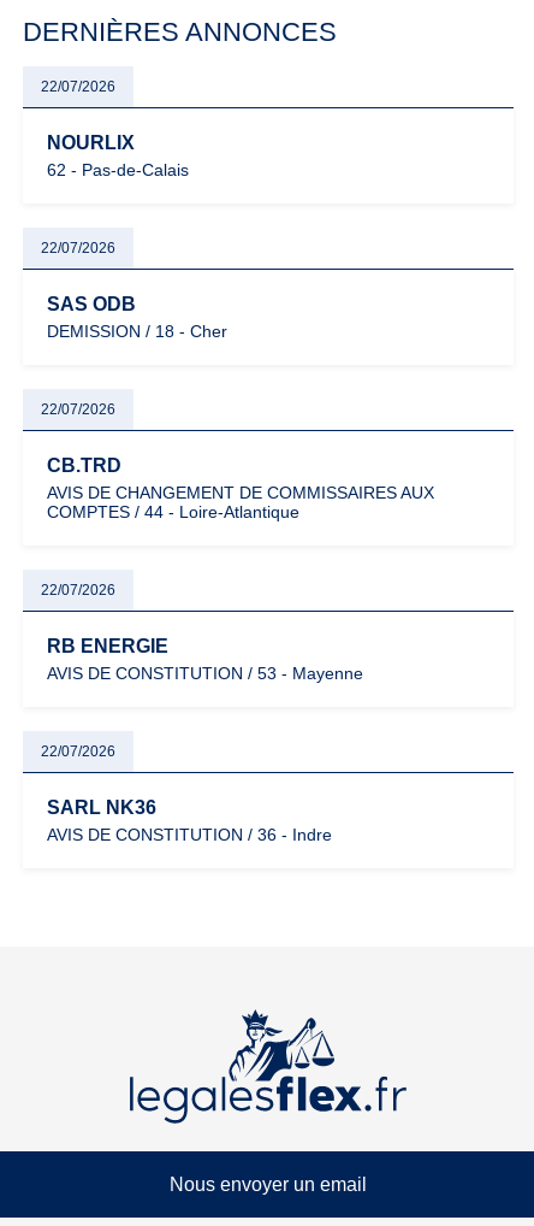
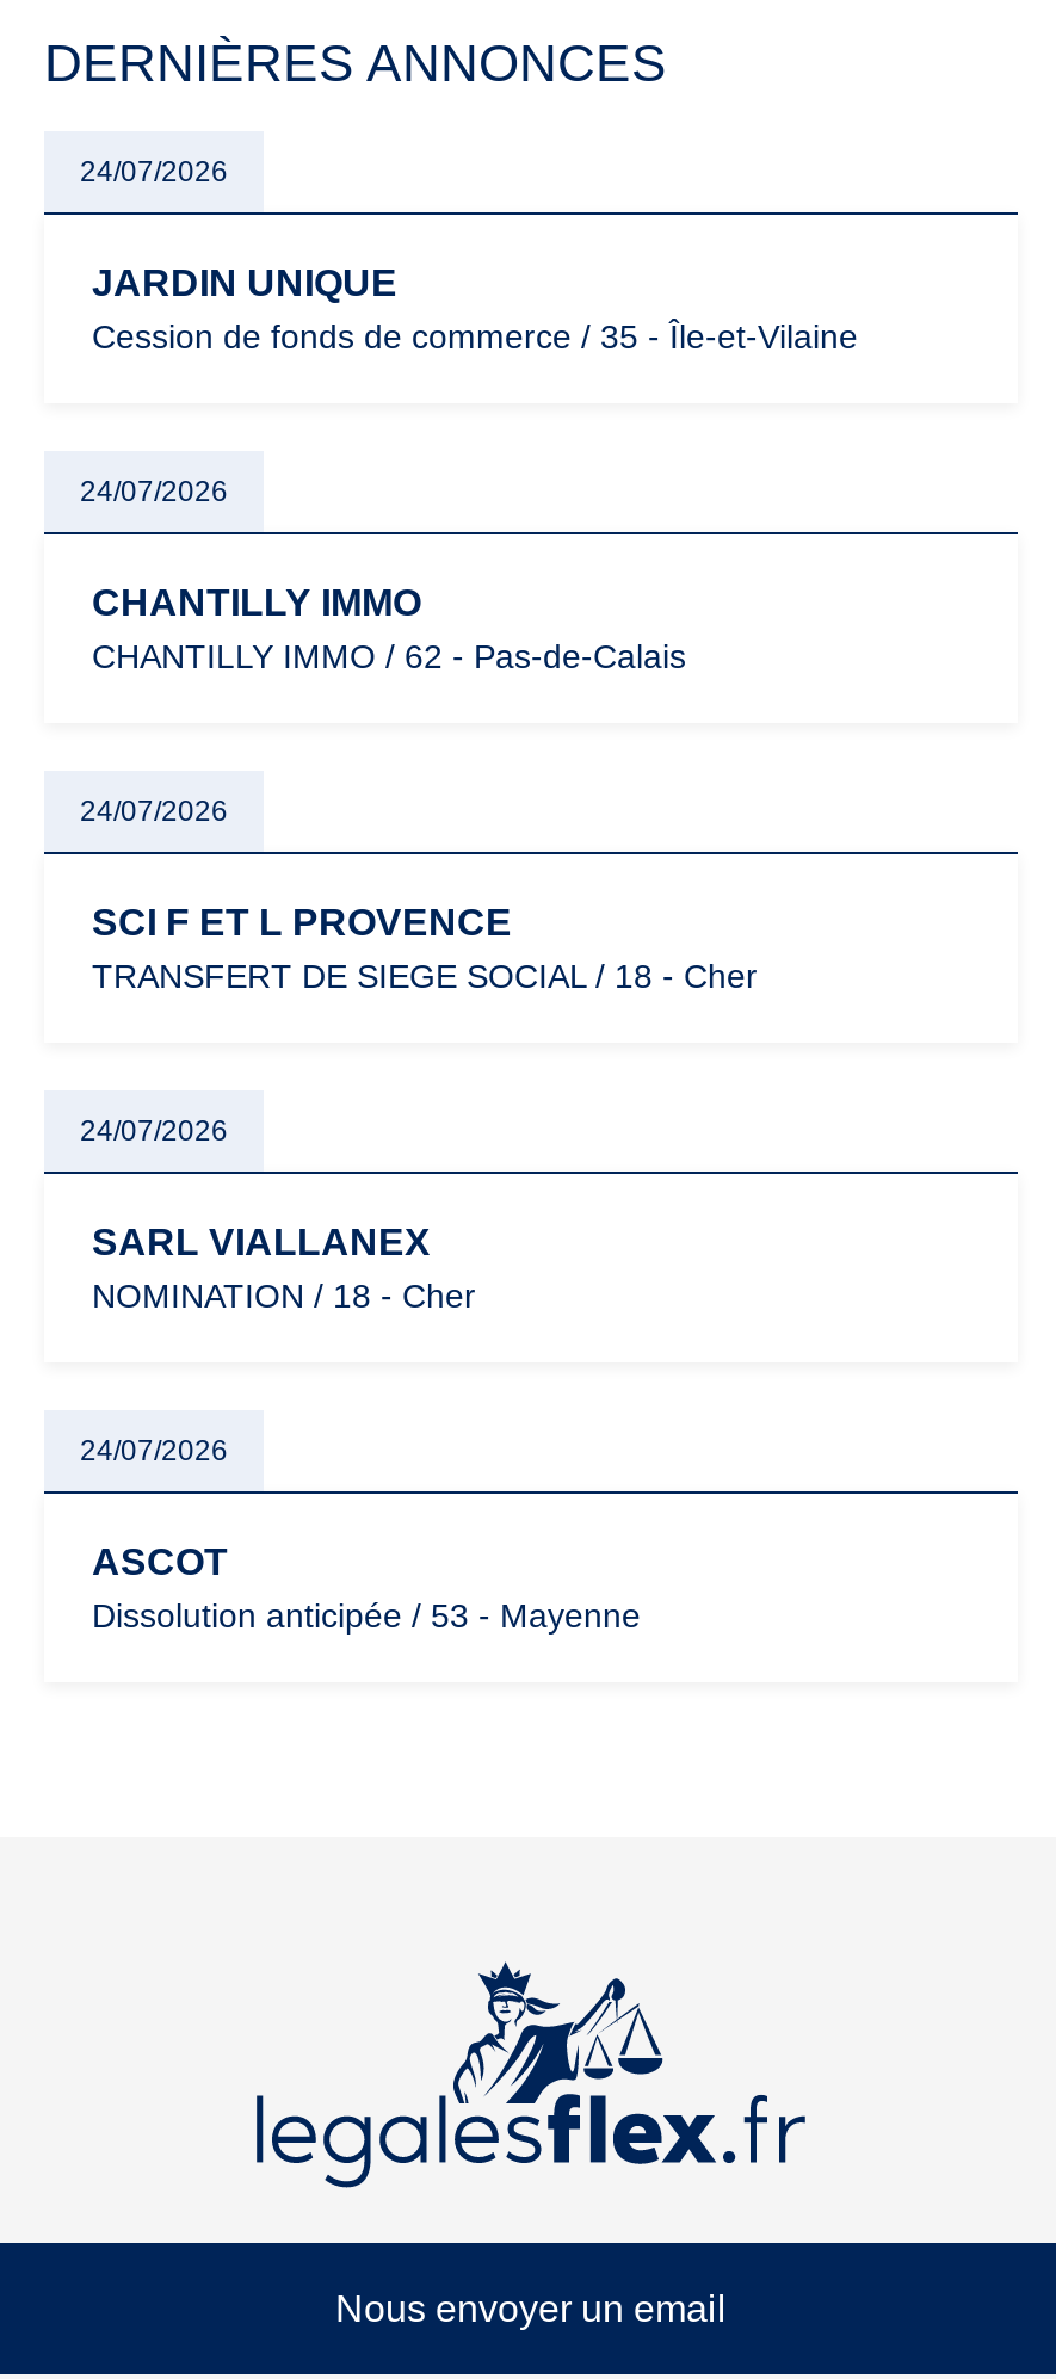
[41,78,115,95] 22/07/2026 -> [80,155,228,189] 24/07/2026
[47,132,189,179] NOURLIX | 62 - Pas-de-Calais -> [92,262,858,356] JARDIN UNIQUE | Cession de fonds de commerce / 35 - Île-et-Vilaine
[41,240,115,257] 22/07/2026 -> [80,475,228,508] 24/07/2026
[47,294,227,341] SAS ODB | DEMISSION / 18 - Cher -> [92,582,686,675] CHANTILLY IMMO | CHANTILLY IMMO / 62 - Pas-de-Calais
[41,401,115,418] 22/07/2026 -> [80,795,228,828] 24/07/2026
[47,455,434,521] CB.TRD | AVIS DE CHANGEMENT DE COMMISSAIRES AUX | COMPTES / 44 - Loire-Atlantique -> [92,902,758,995] SCI F ET L PROVENCE | TRANSFERT DE SIEGE SOCIAL / 18 - Cher
[41,582,115,599] 22/07/2026 -> [80,1114,228,1148] 24/07/2026
[47,636,363,683] RB ENERGIE | AVIS DE CONSTITUTION / 53 - Mayenne -> [92,1222,476,1315] SARL VIALLANEX | NOMINATION / 18 - Cher
[41,743,115,760] 22/07/2026 -> [80,1434,228,1467] 24/07/2026
[47,797,332,844] SARL NK36 | AVIS DE CONSTITUTION / 36 - Indre -> [92,1541,641,1635] ASCOT | Dissolution anticipée / 53 - Mayenne

